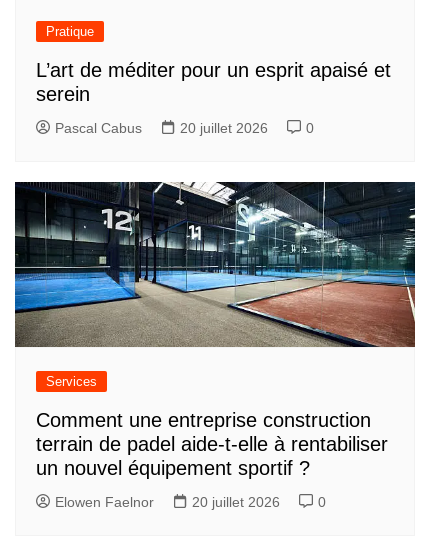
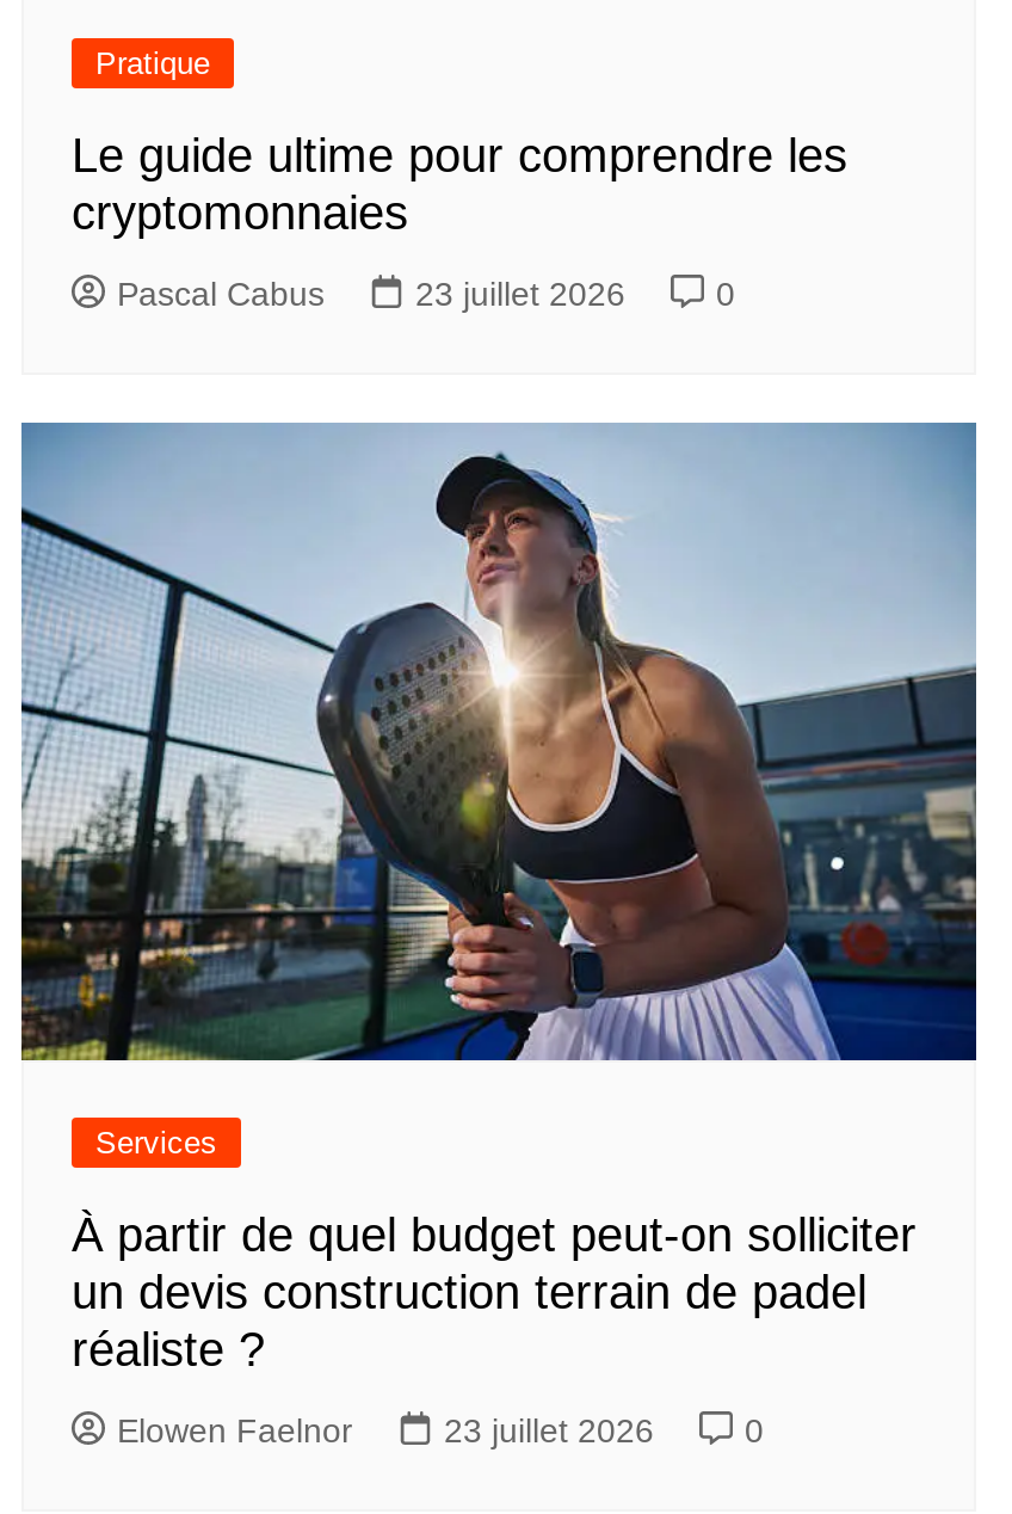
[36,59,391,105] L’art de méditer pour un esprit apaisé et | serein -> [72,129,847,239] Le guide ultime pour comprendre les | cryptomonnaies
[180,120,268,136] 20 juillet 2026 -> [415,275,625,313] 23 juillet 2026
[14,181,416,348] [image] -> [19,424,979,1061] [image]
[36,409,388,479] Comment une entreprise construction | terrain de padel aide-t-elle à rentabiliser | un nouvel équipement sportif ? -> [72,1208,917,1375] À partir de quel budget peut-on solliciter | un devis construction terrain de padel | réaliste ?
[192,494,280,510] 20 juillet 2026 -> [444,1411,654,1449] 23 juillet 2026

